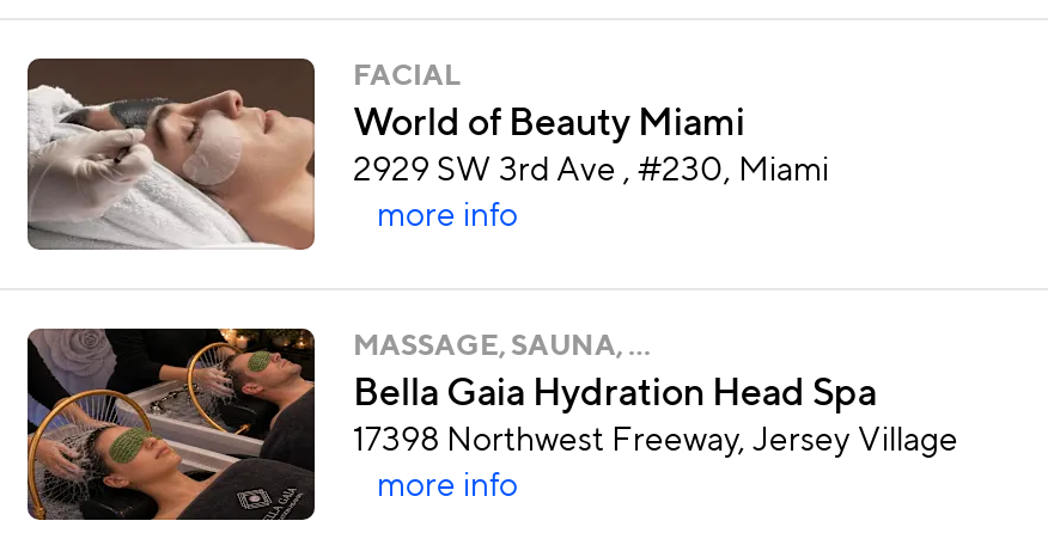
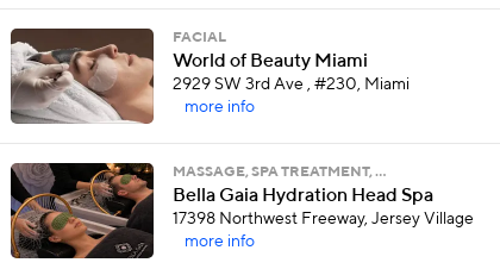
[353,333,650,362] MASSAGE, SAUNA, … -> [173,165,386,180] MASSAGE, SPA TREATMENT, …

